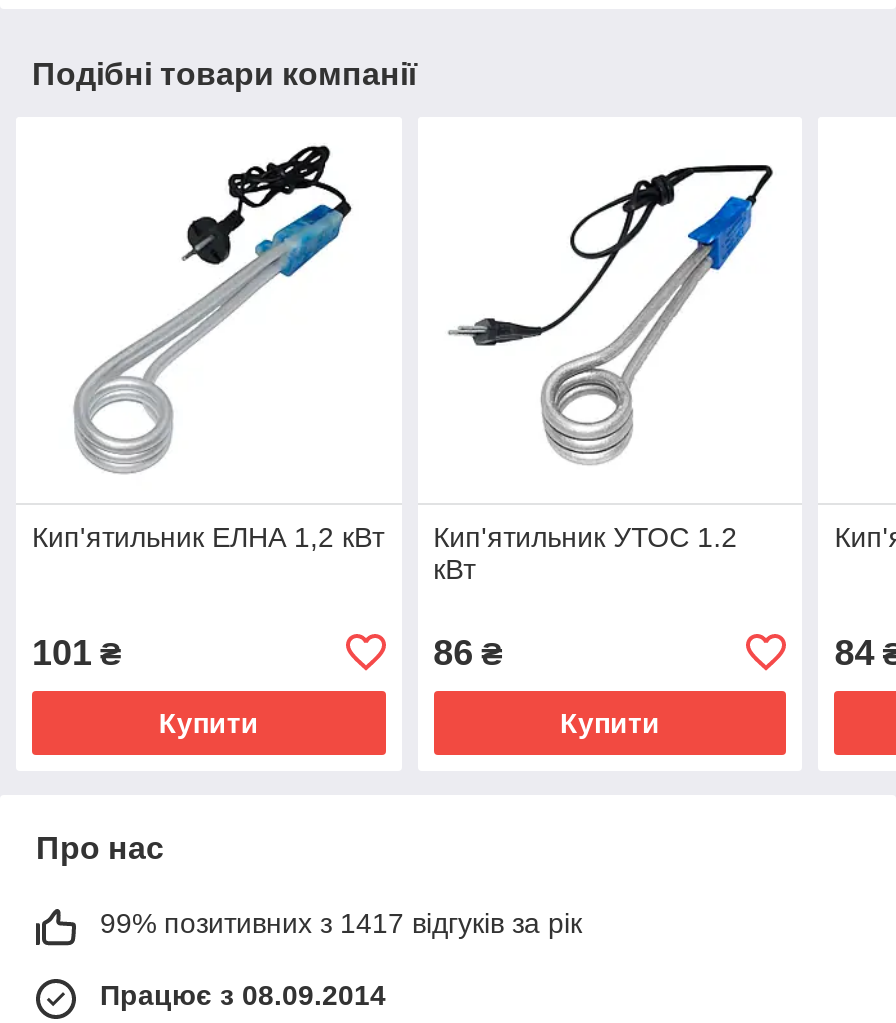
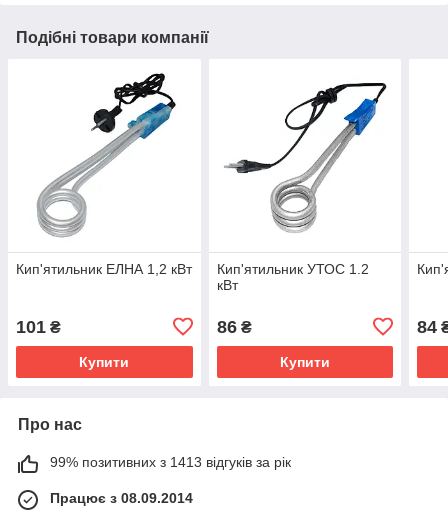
[100,907,582,939] 99% позитивних з 1417 відгуків за рік -> [50,454,291,470] 99% позитивних з 1413 відгуків за рік

